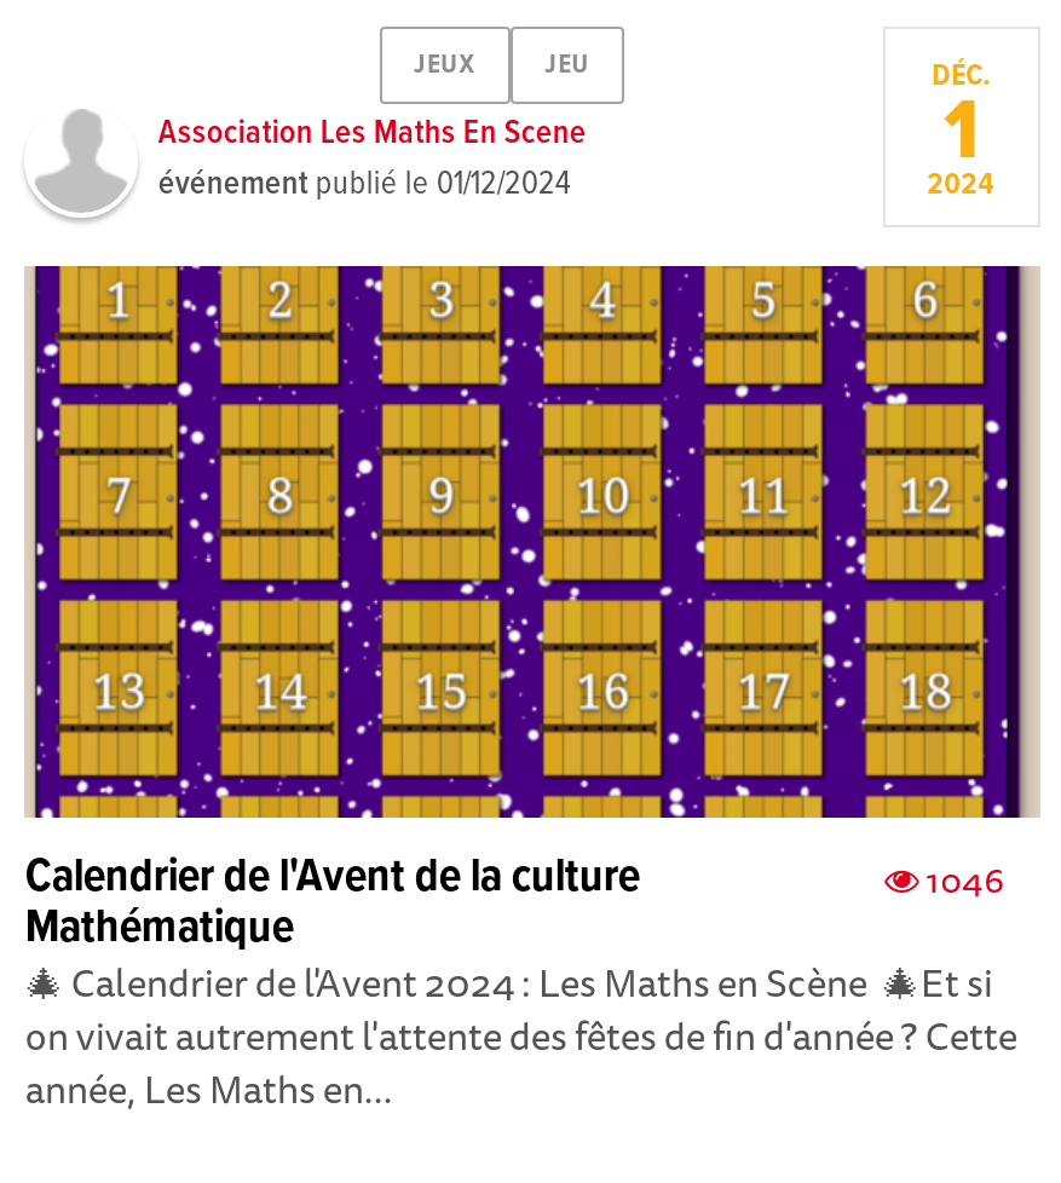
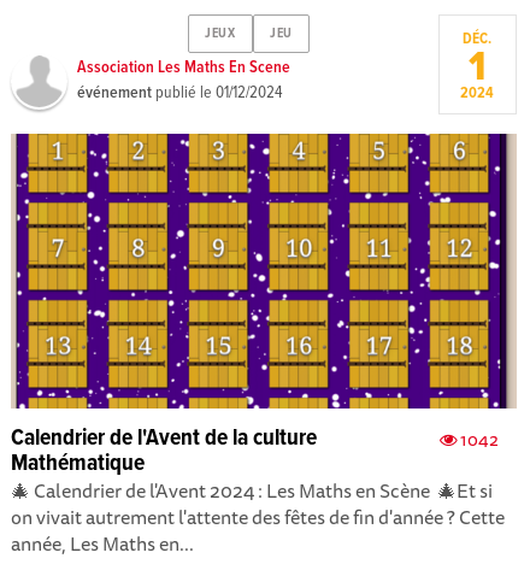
[918,853,1003,908] 1046 -> [456,426,498,454] 1042

